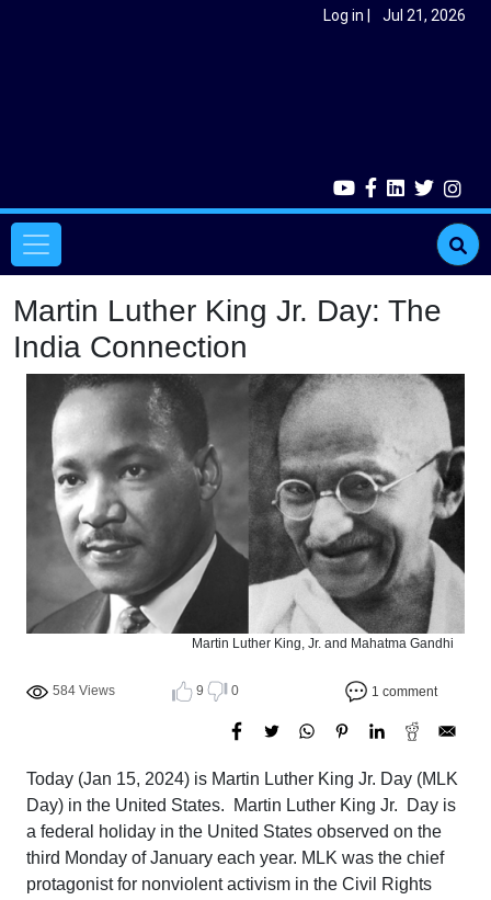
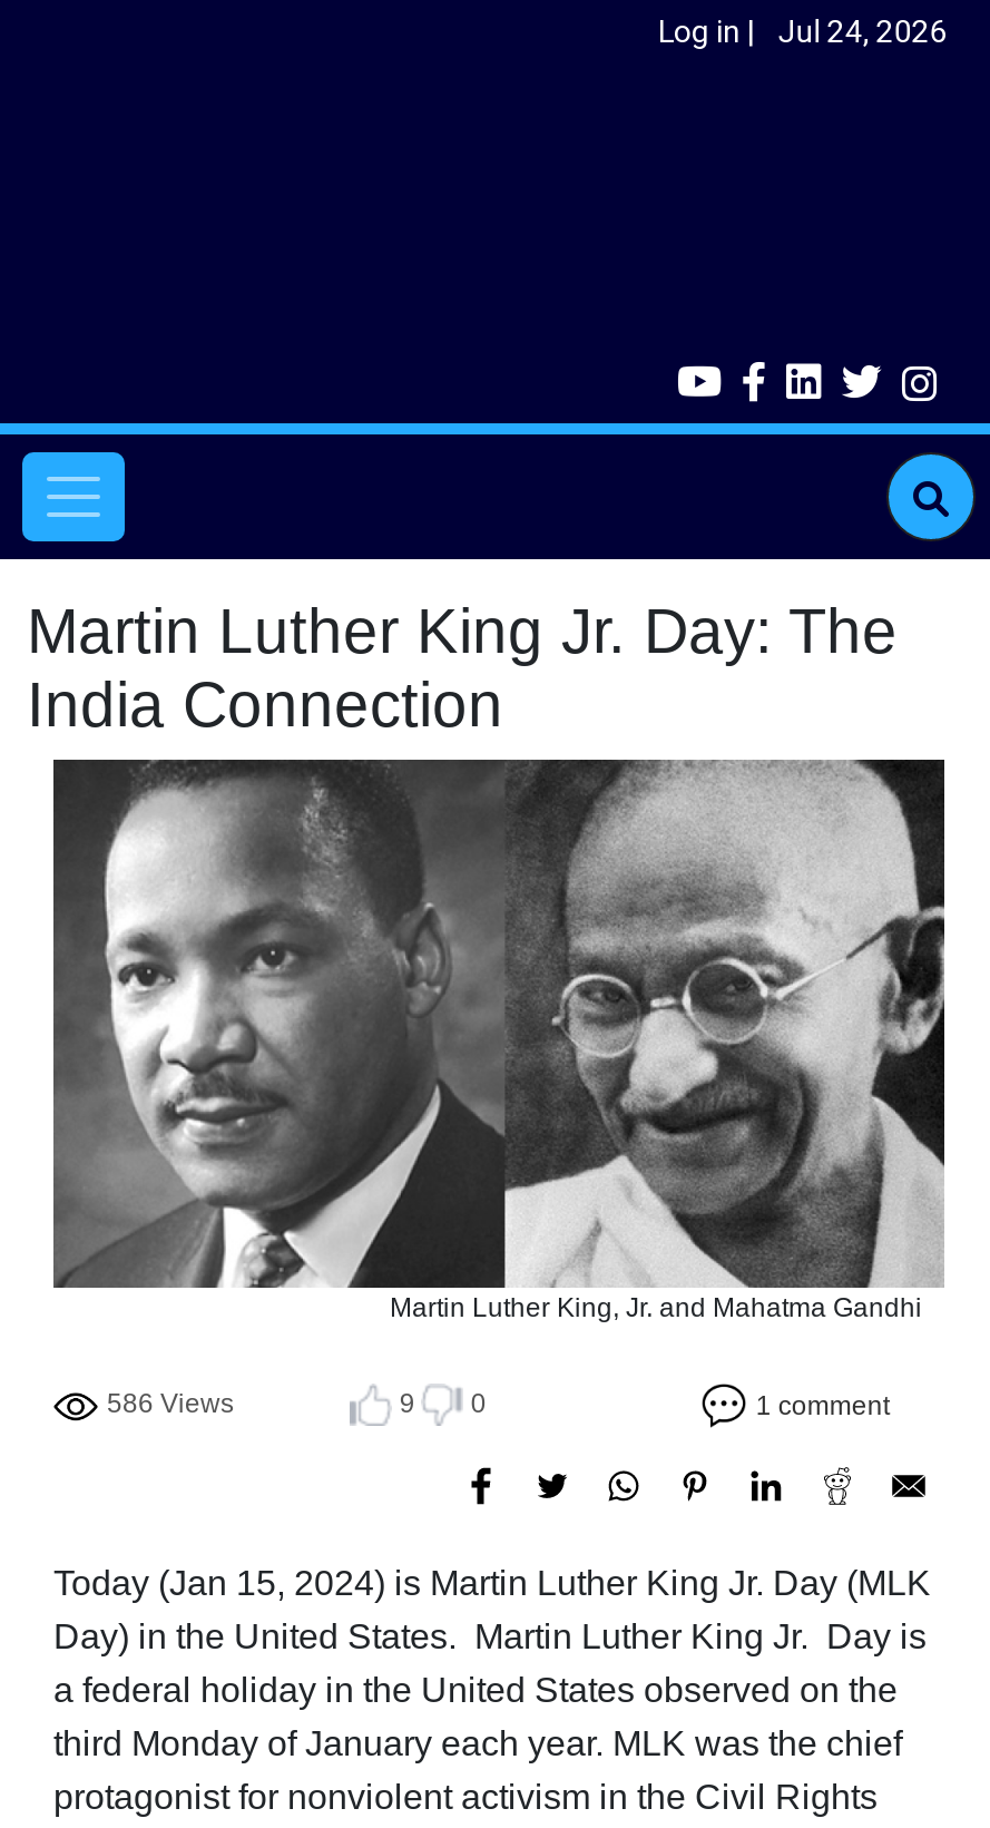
[324,7,466,25] Log in Jul 21, 2026 -> [658,14,947,50] Log in Jul 24, 2026
[53,683,115,699] 584 Views -> [107,1389,234,1420] 586 Views

